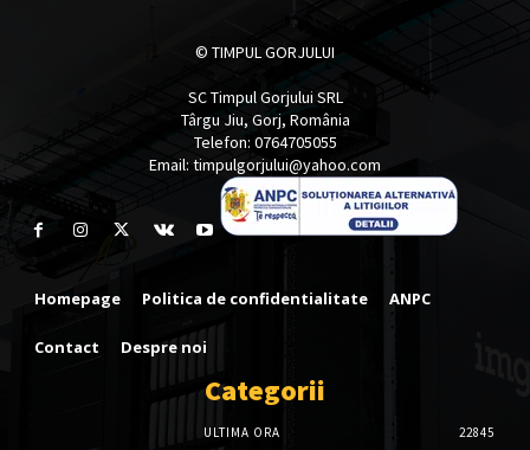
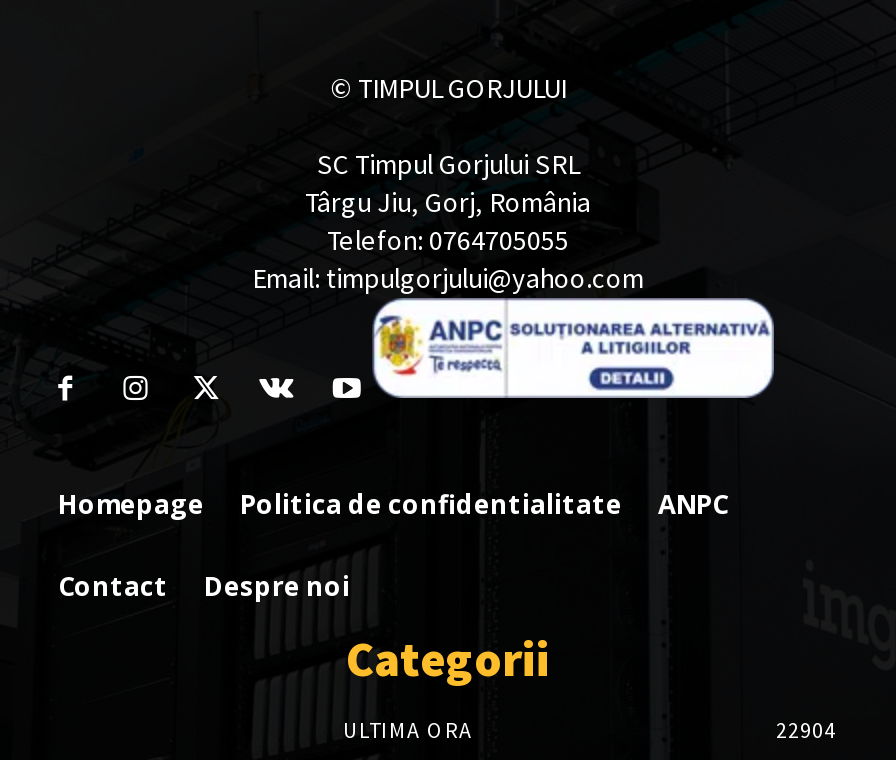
[459,424,495,441] 22845 -> [776,717,836,745] 22904

